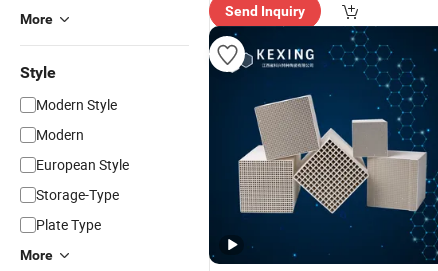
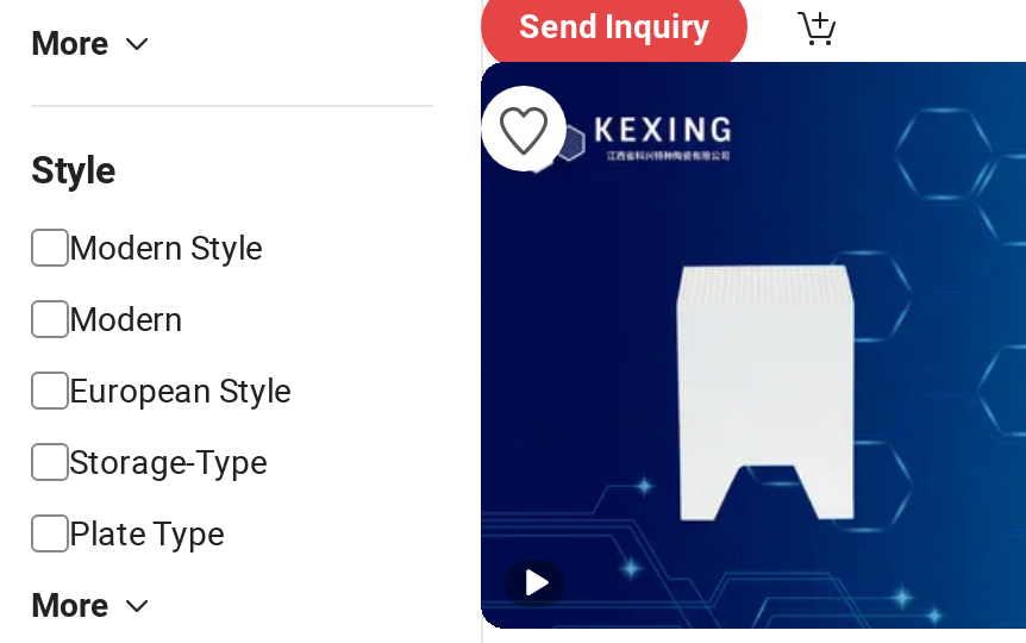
[209,26,435,264] [image] -> [481,62,1019,629] [image]

